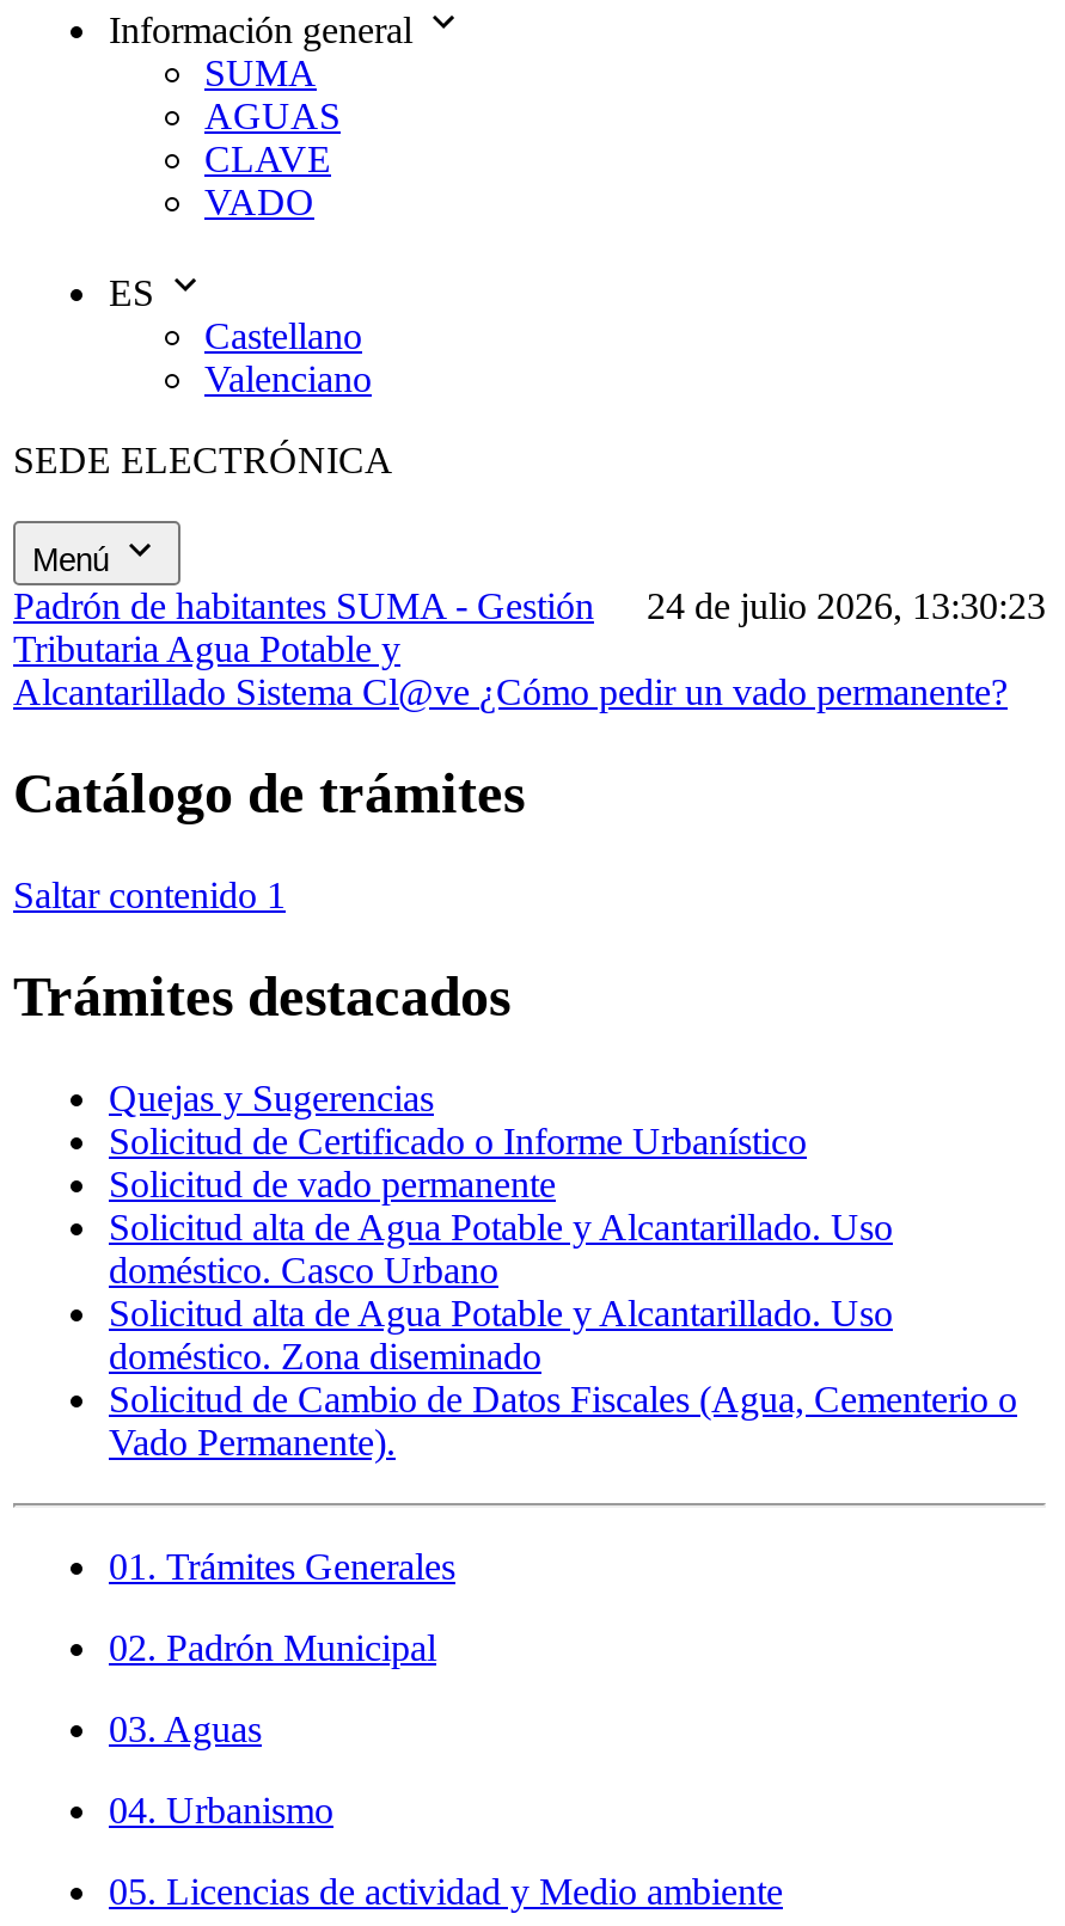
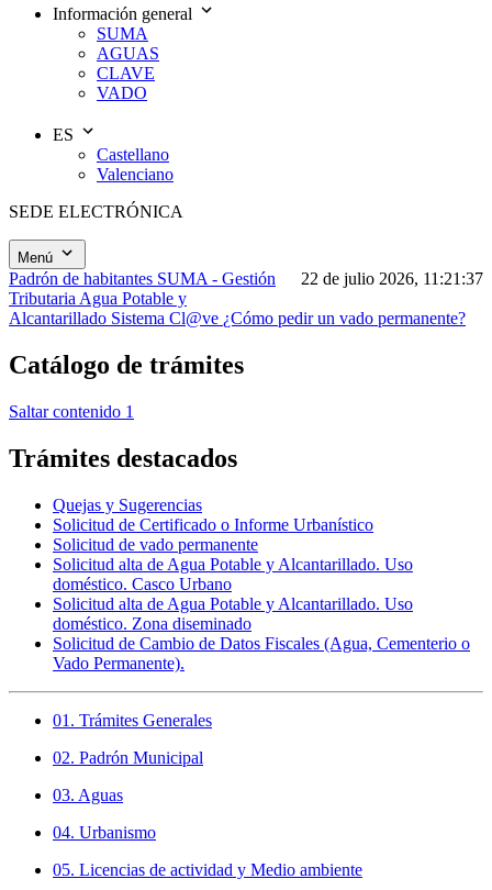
[13,585,1046,626] Padrón de habitantes SUMA - Gestión 24 de julio 2026, 13:30:23 -> [9,269,483,288] Padrón de habitantes SUMA - Gestión 22 de julio 2026, 11:21:37

